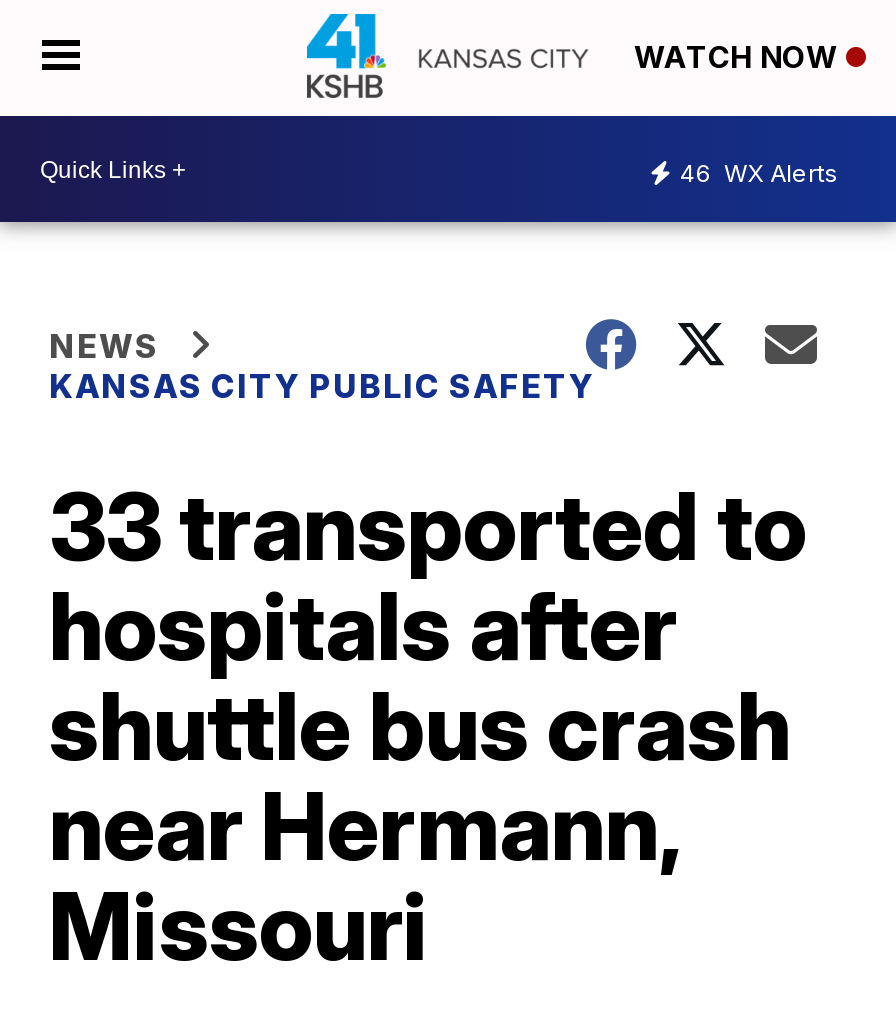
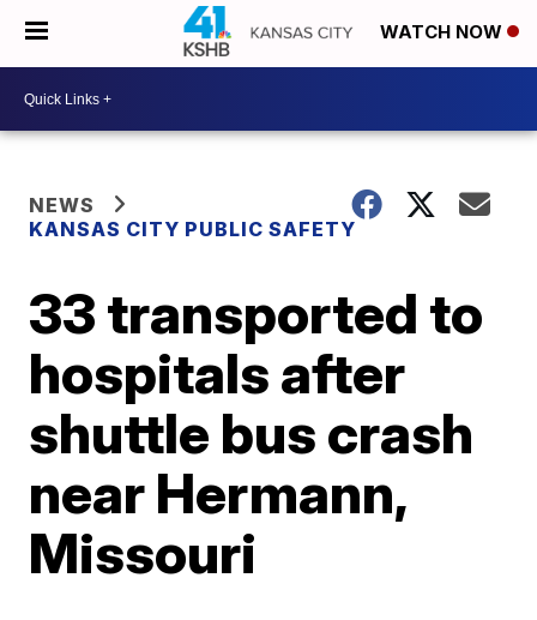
[680,157,838,187] 46 WX Alerts -> none

